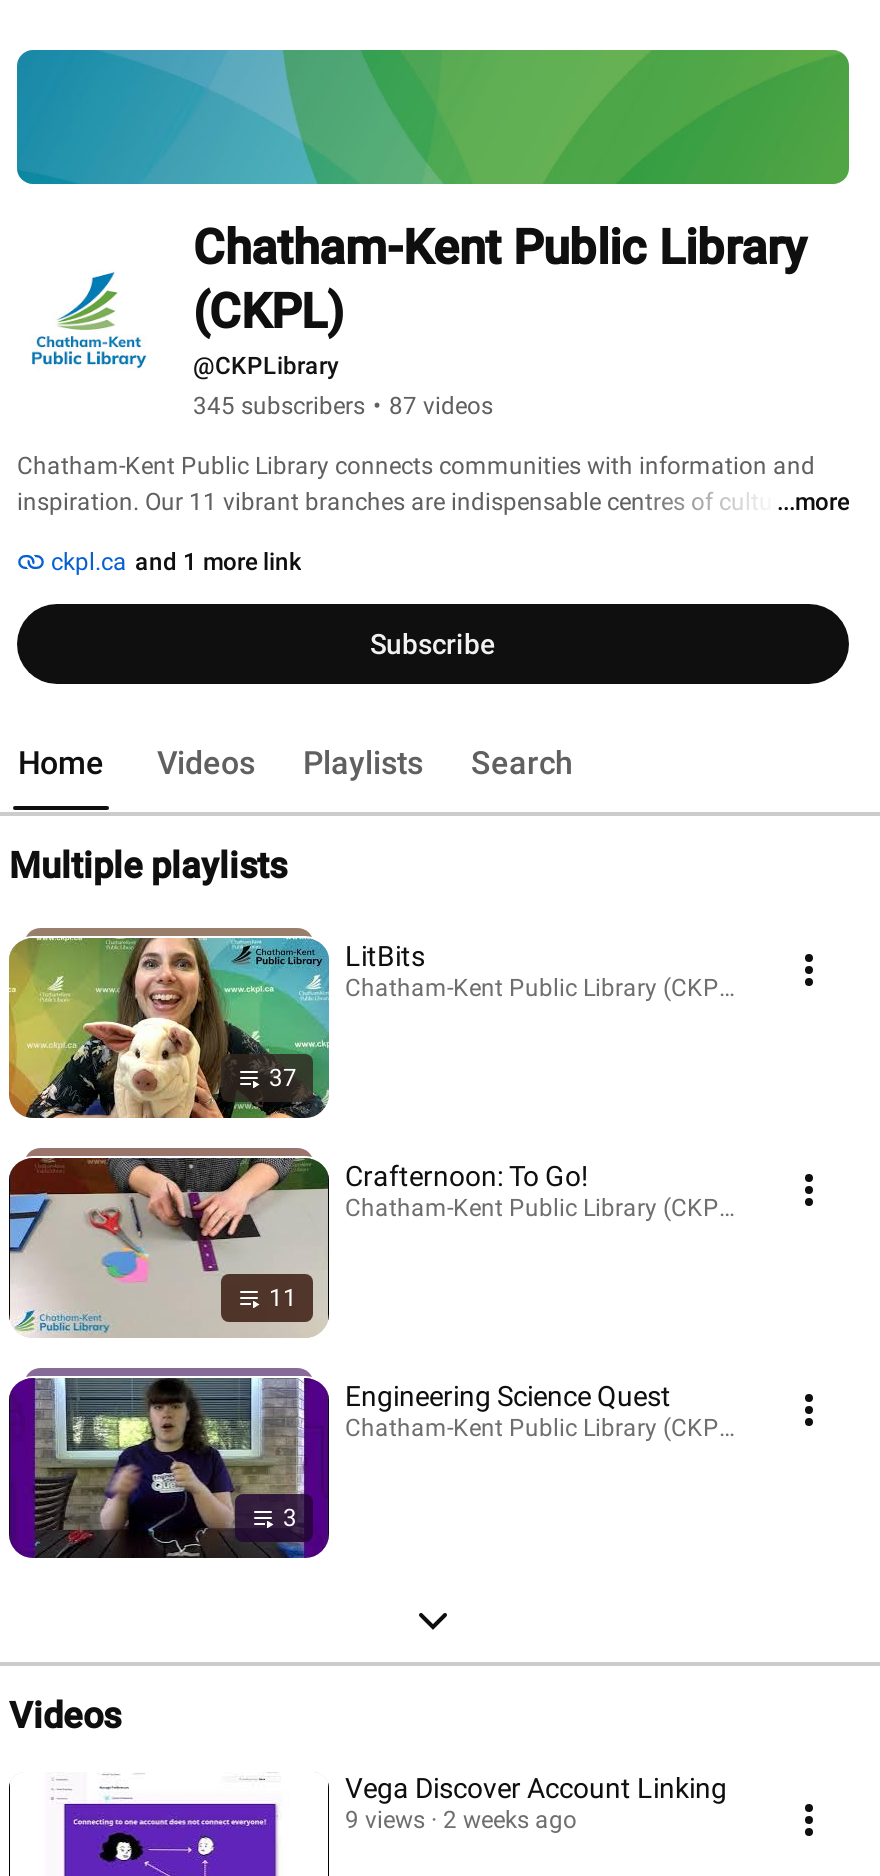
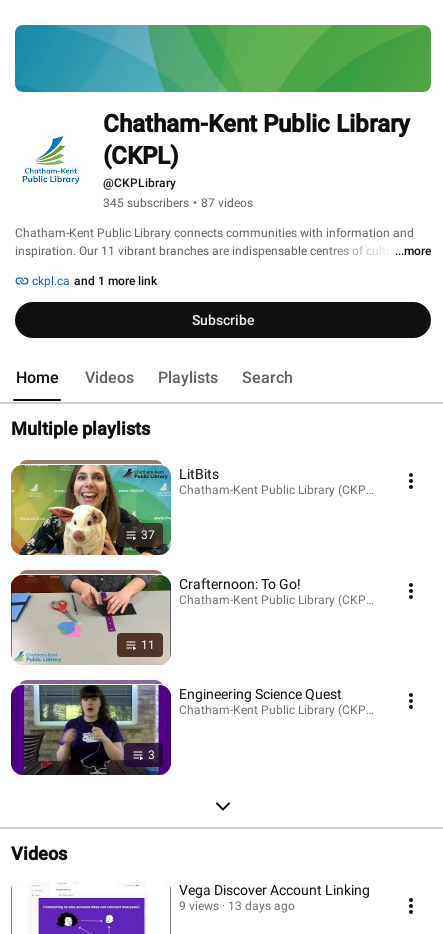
[345,1806,577,1834] 9 views 2 weeks ago -> [179,899,295,913] 9 views 13 days ago

